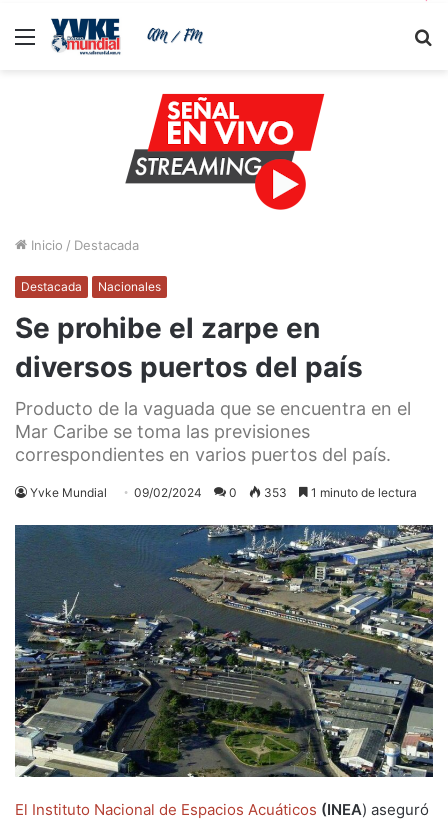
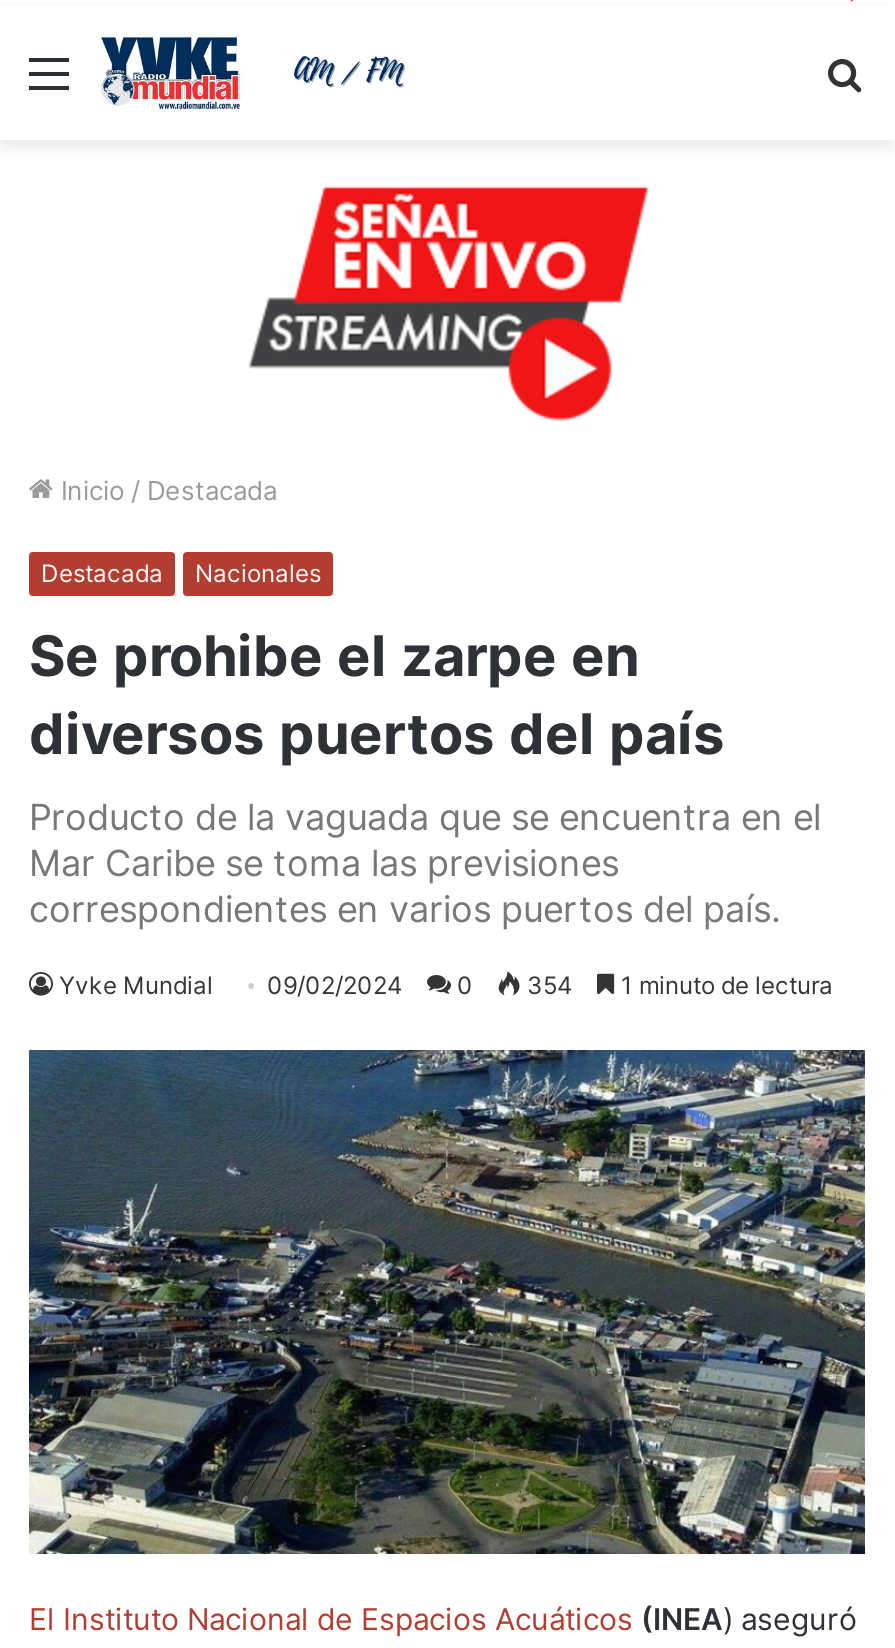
[30,485,417,500] Yvke Mundial 09/02/2024 0 353 1 minuto de lectura -> [59,969,833,999] Yvke Mundial 09/02/2024 0 354 1 minuto de lectura

